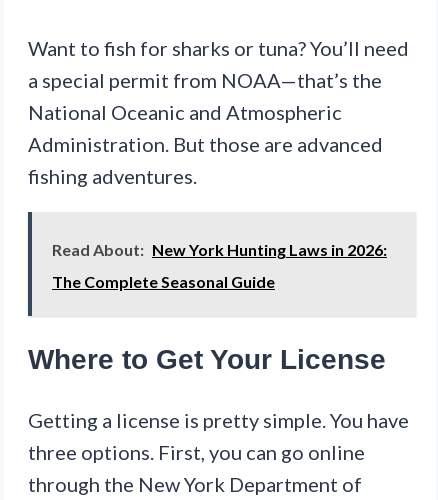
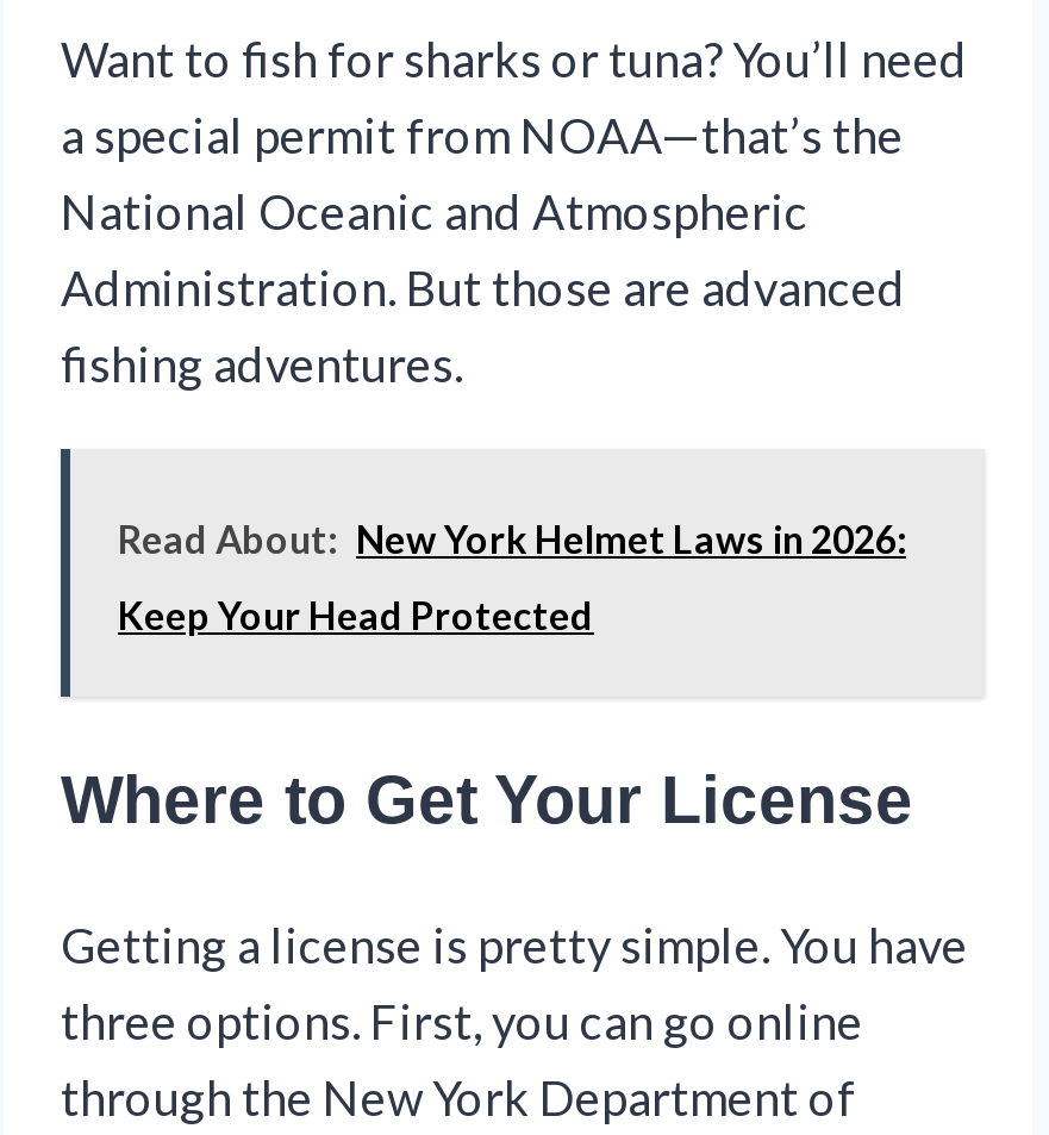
[52,240,387,259] Read About: New York Hunting Laws in 2026: -> [118,515,906,560] Read About: New York Helmet Laws in 2026:
[52,272,275,291] The Complete Seasonal Guide -> [118,591,594,636] Keep Your Head Protected

